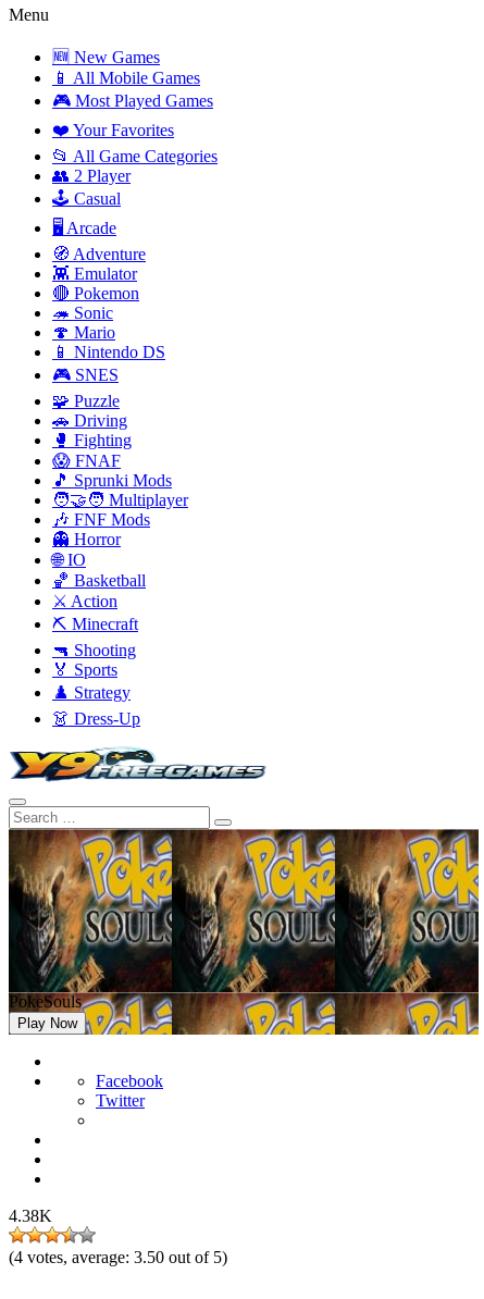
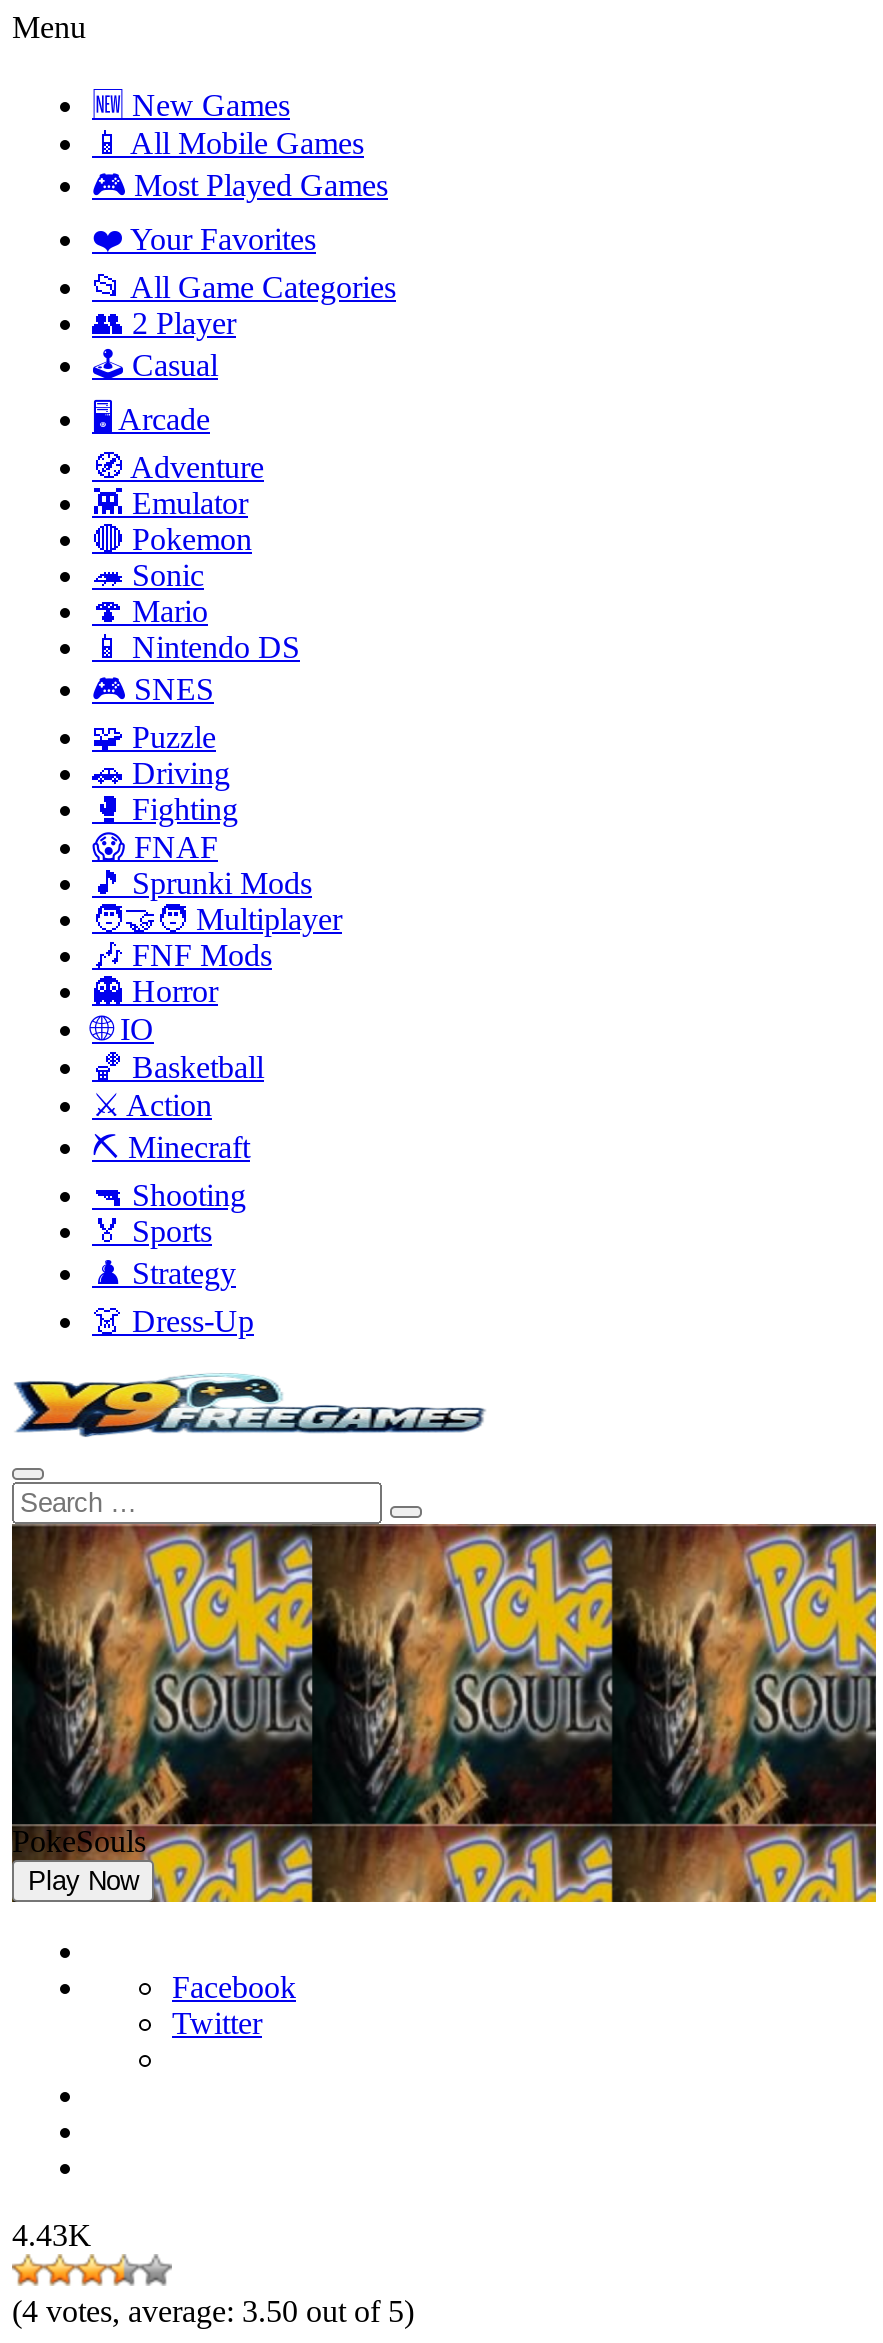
[9,1207,52,1225] 4.38K -> [12,2218,92,2252] 4.43K

